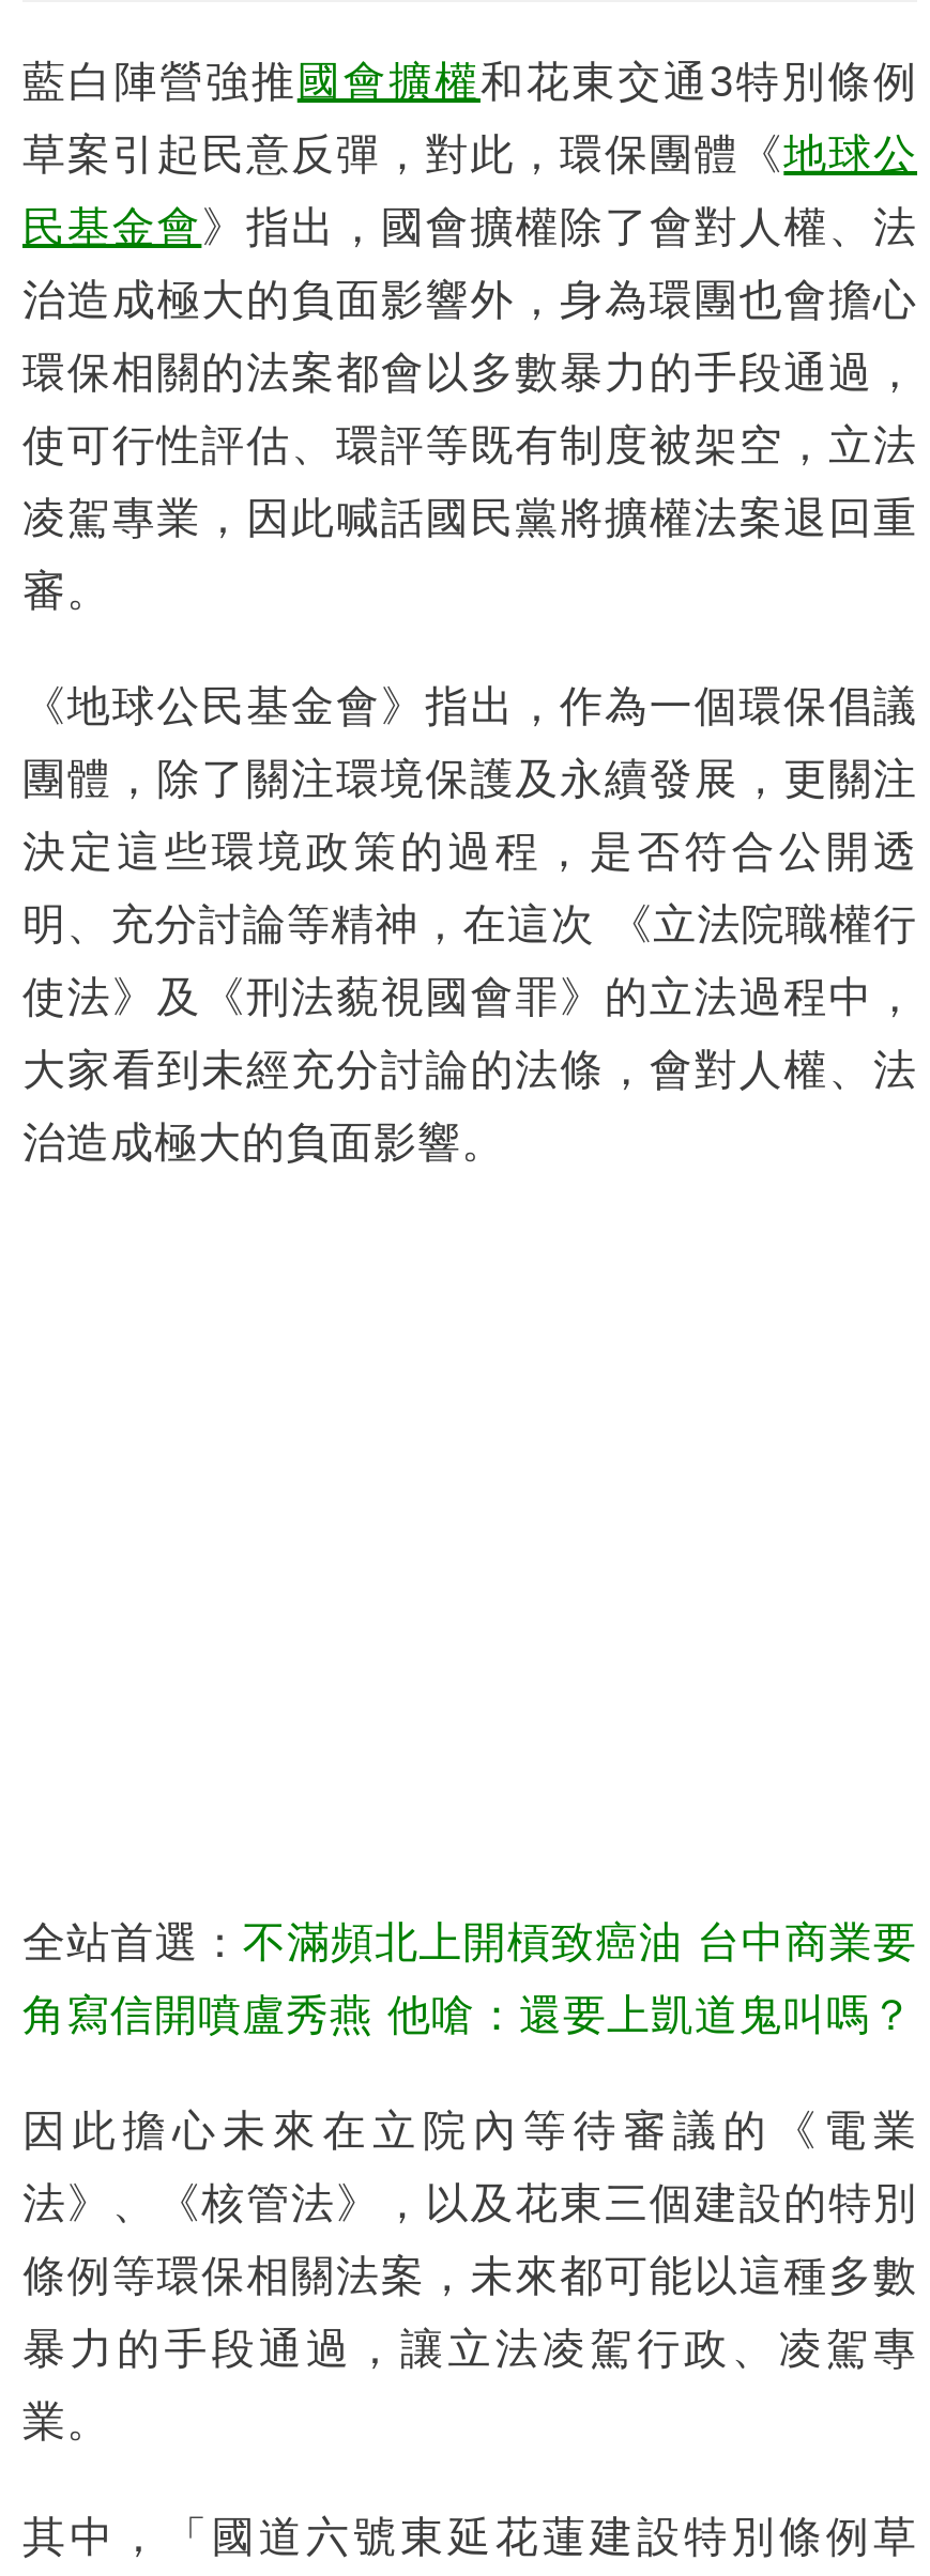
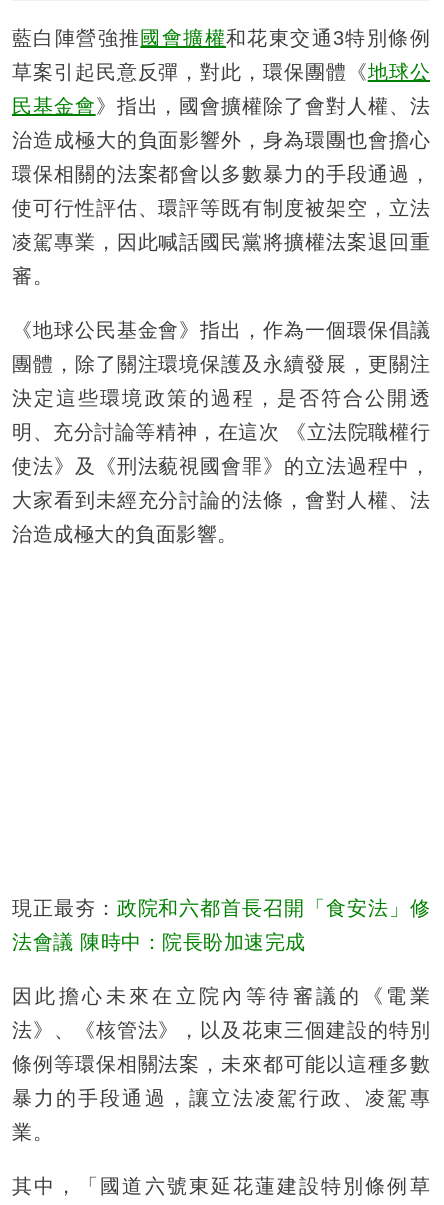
[22,1918,917,1965] 全站首選：不滿頻北上開槓致癌油 台中商業要 -> [12,897,430,919] 現正最夯：政院和六都首長召開「食安法」修
[22,1990,914,2037] 角寫信開噴盧秀燕 他嗆：還要上凱道鬼叫嗎？ -> [12,931,305,953] 法會議 陳時中：院長盼加速完成

